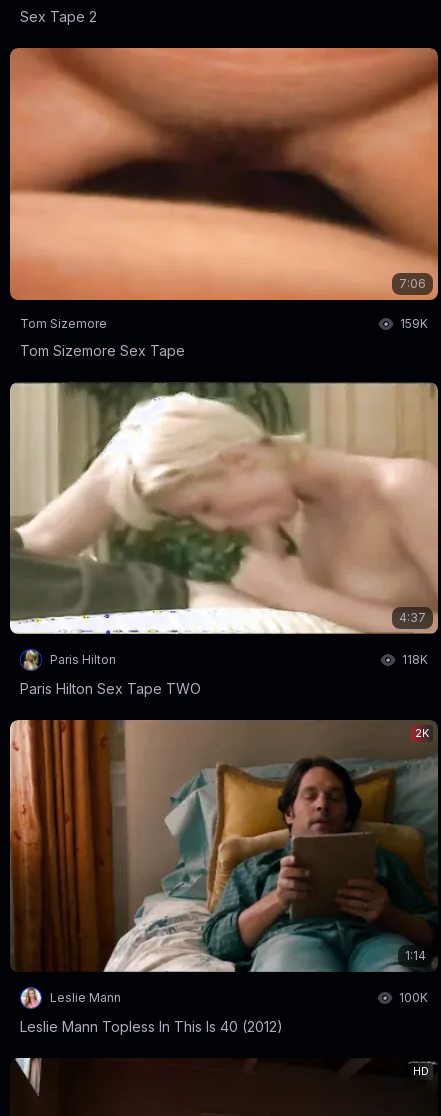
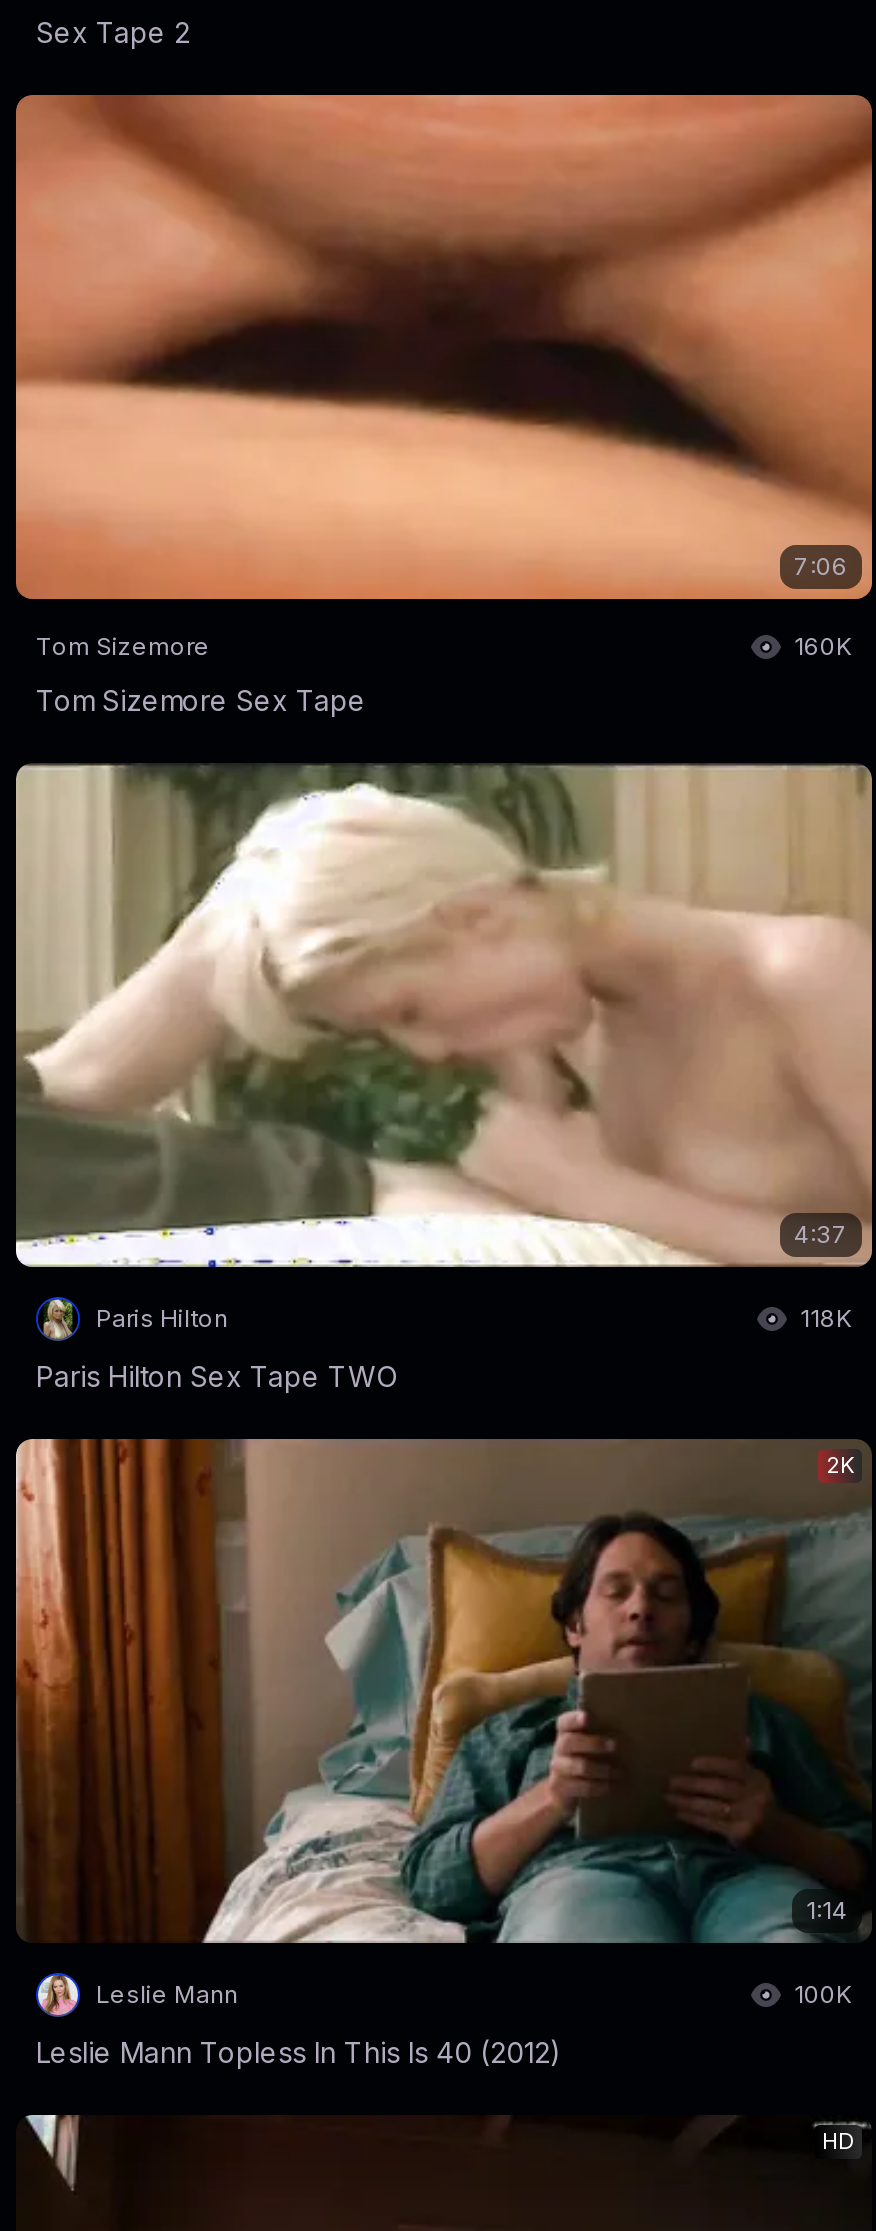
[400,316,428,331] 159K -> [794,631,852,661] 160K

